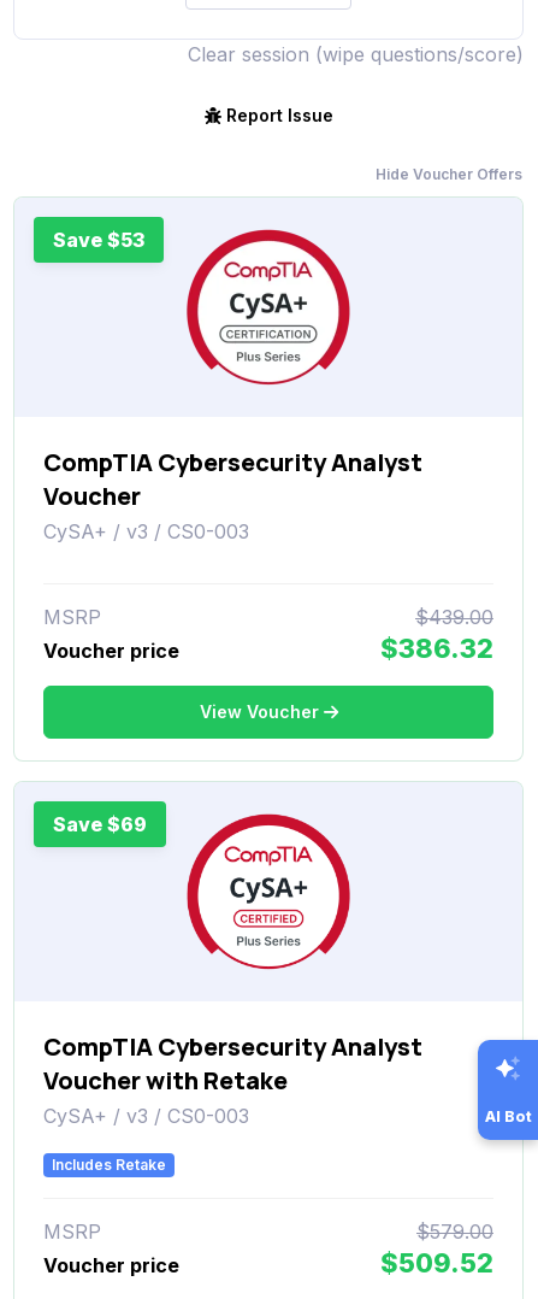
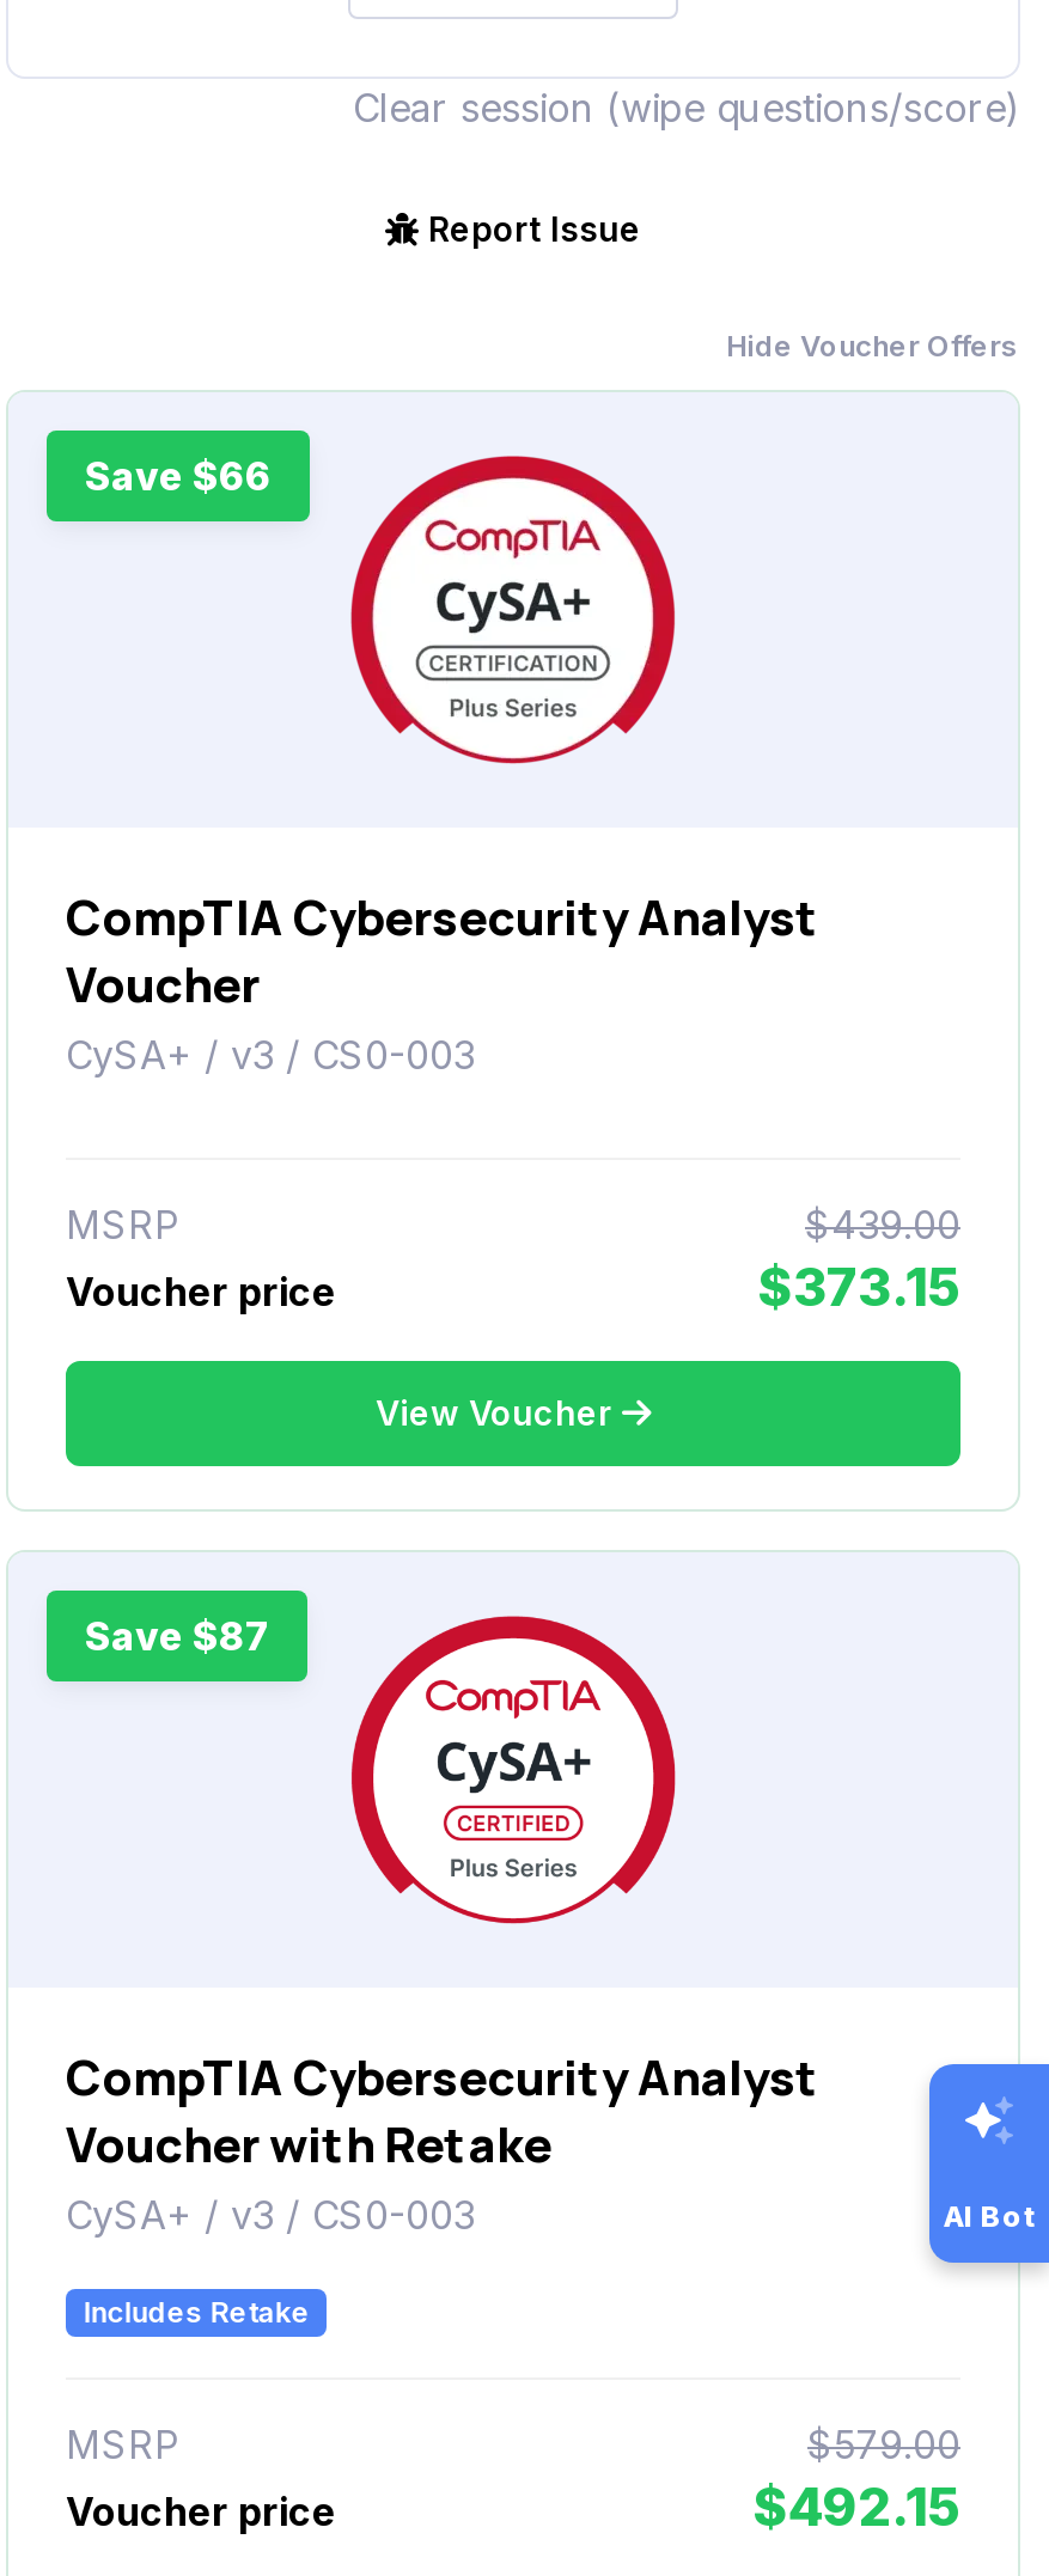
[53,228,144,252] Save $53 -> [85,452,272,499] Save $66
[380,632,493,664] $386.32 -> [757,1255,960,1317] $373.15
[53,812,147,836] Save $69 -> [85,1612,269,1659] Save $87
[380,1247,493,1278] $509.52 -> [752,2475,960,2537] $492.15

